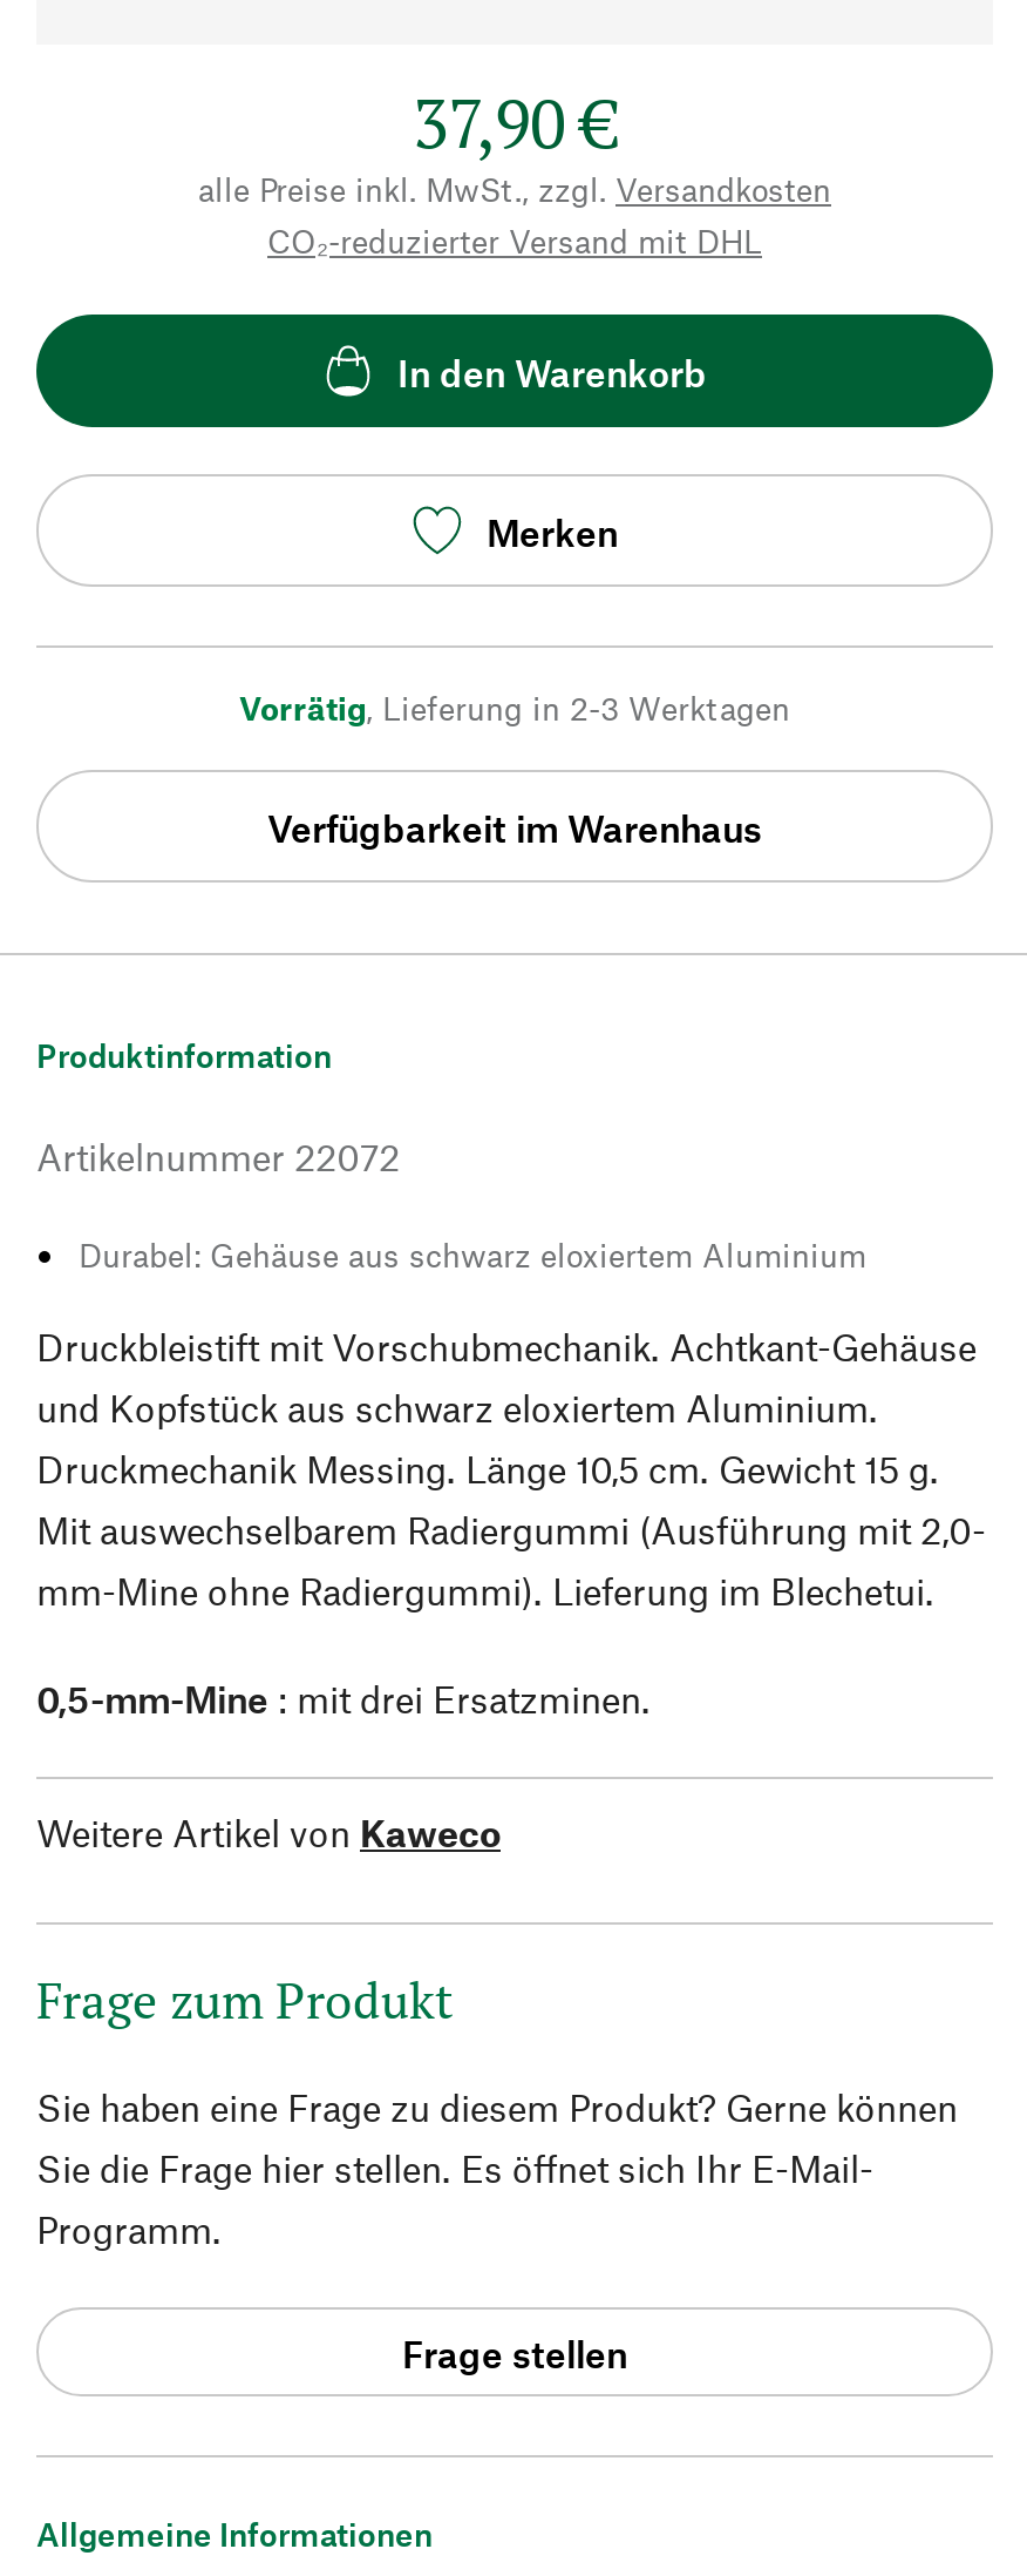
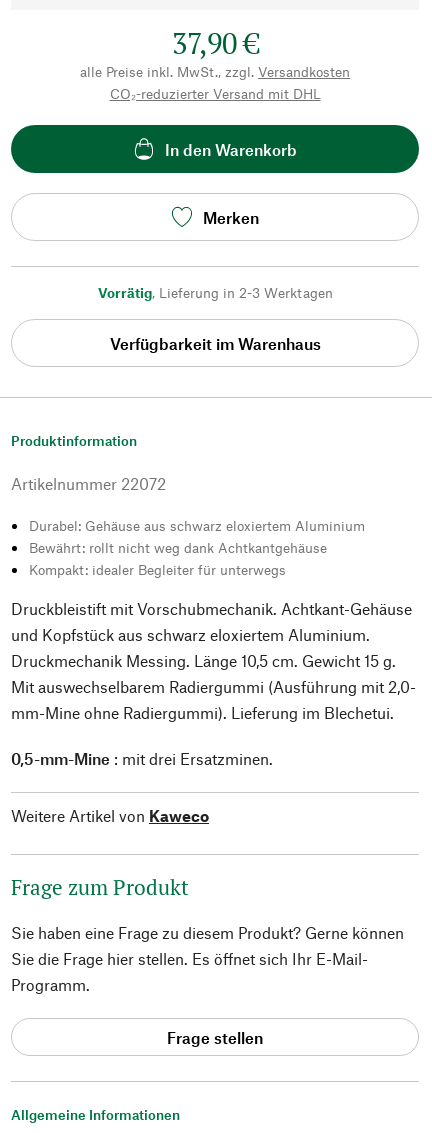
none -> [29,539,327,578] Bewährt: rollt nicht weg dank Achtkantgehäuse | Kompakt: idealer Begleiter für unterwegs

